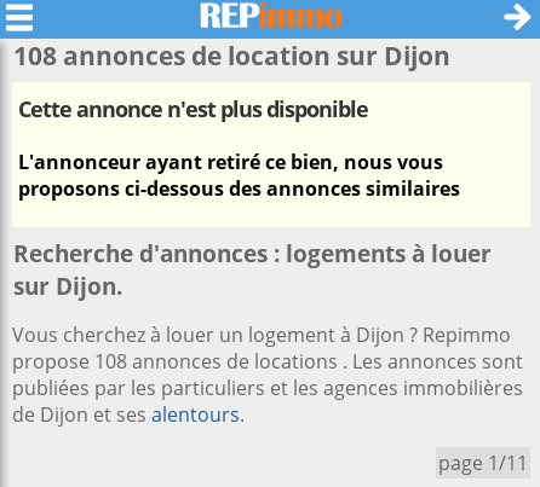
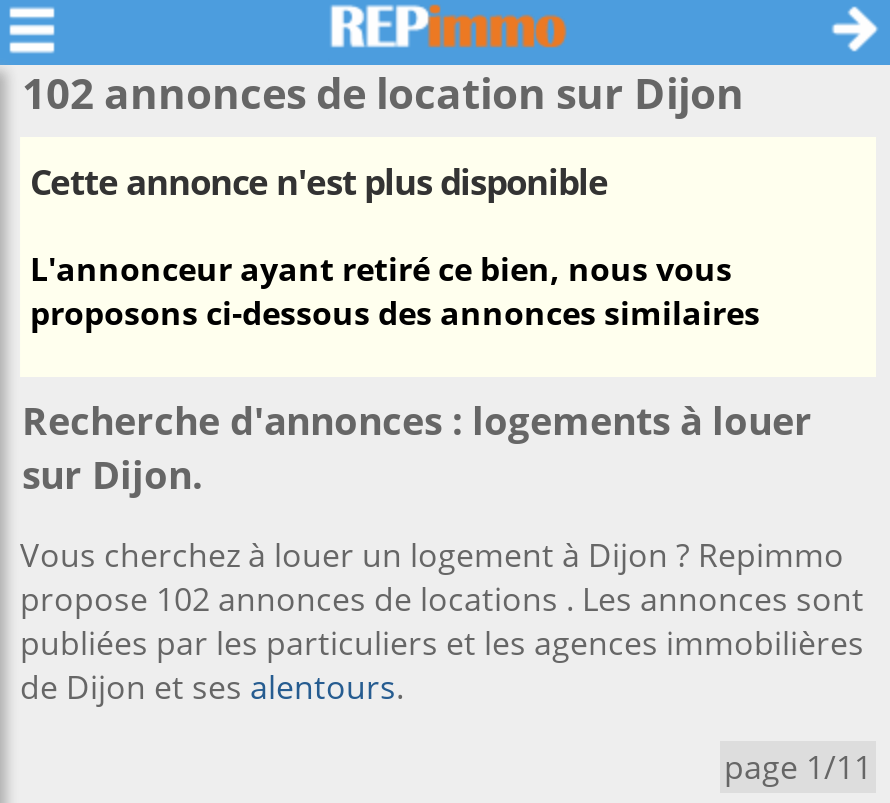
[13,39,450,73] 108 annonces de location surDijon -> [22,65,744,121] 102 annonces de location surDijon
[12,348,523,375] propose 108 annonces de locations . Les annonces sont -> [20,577,864,621] propose 102 annonces de locations . Les annonces sont

